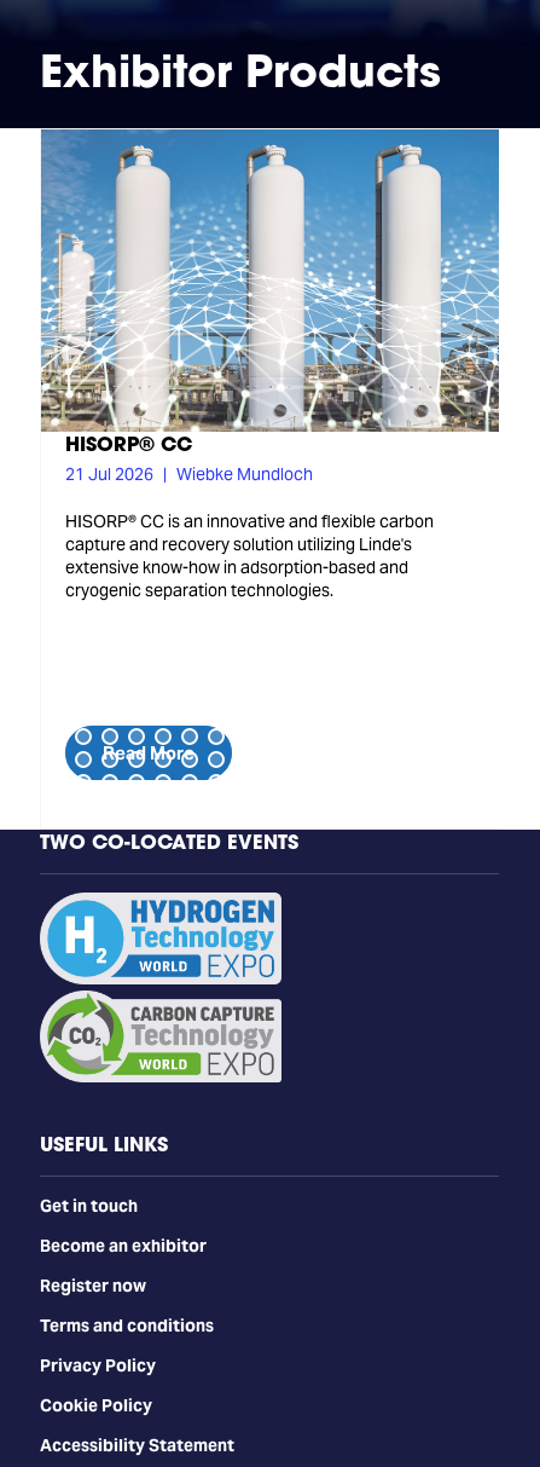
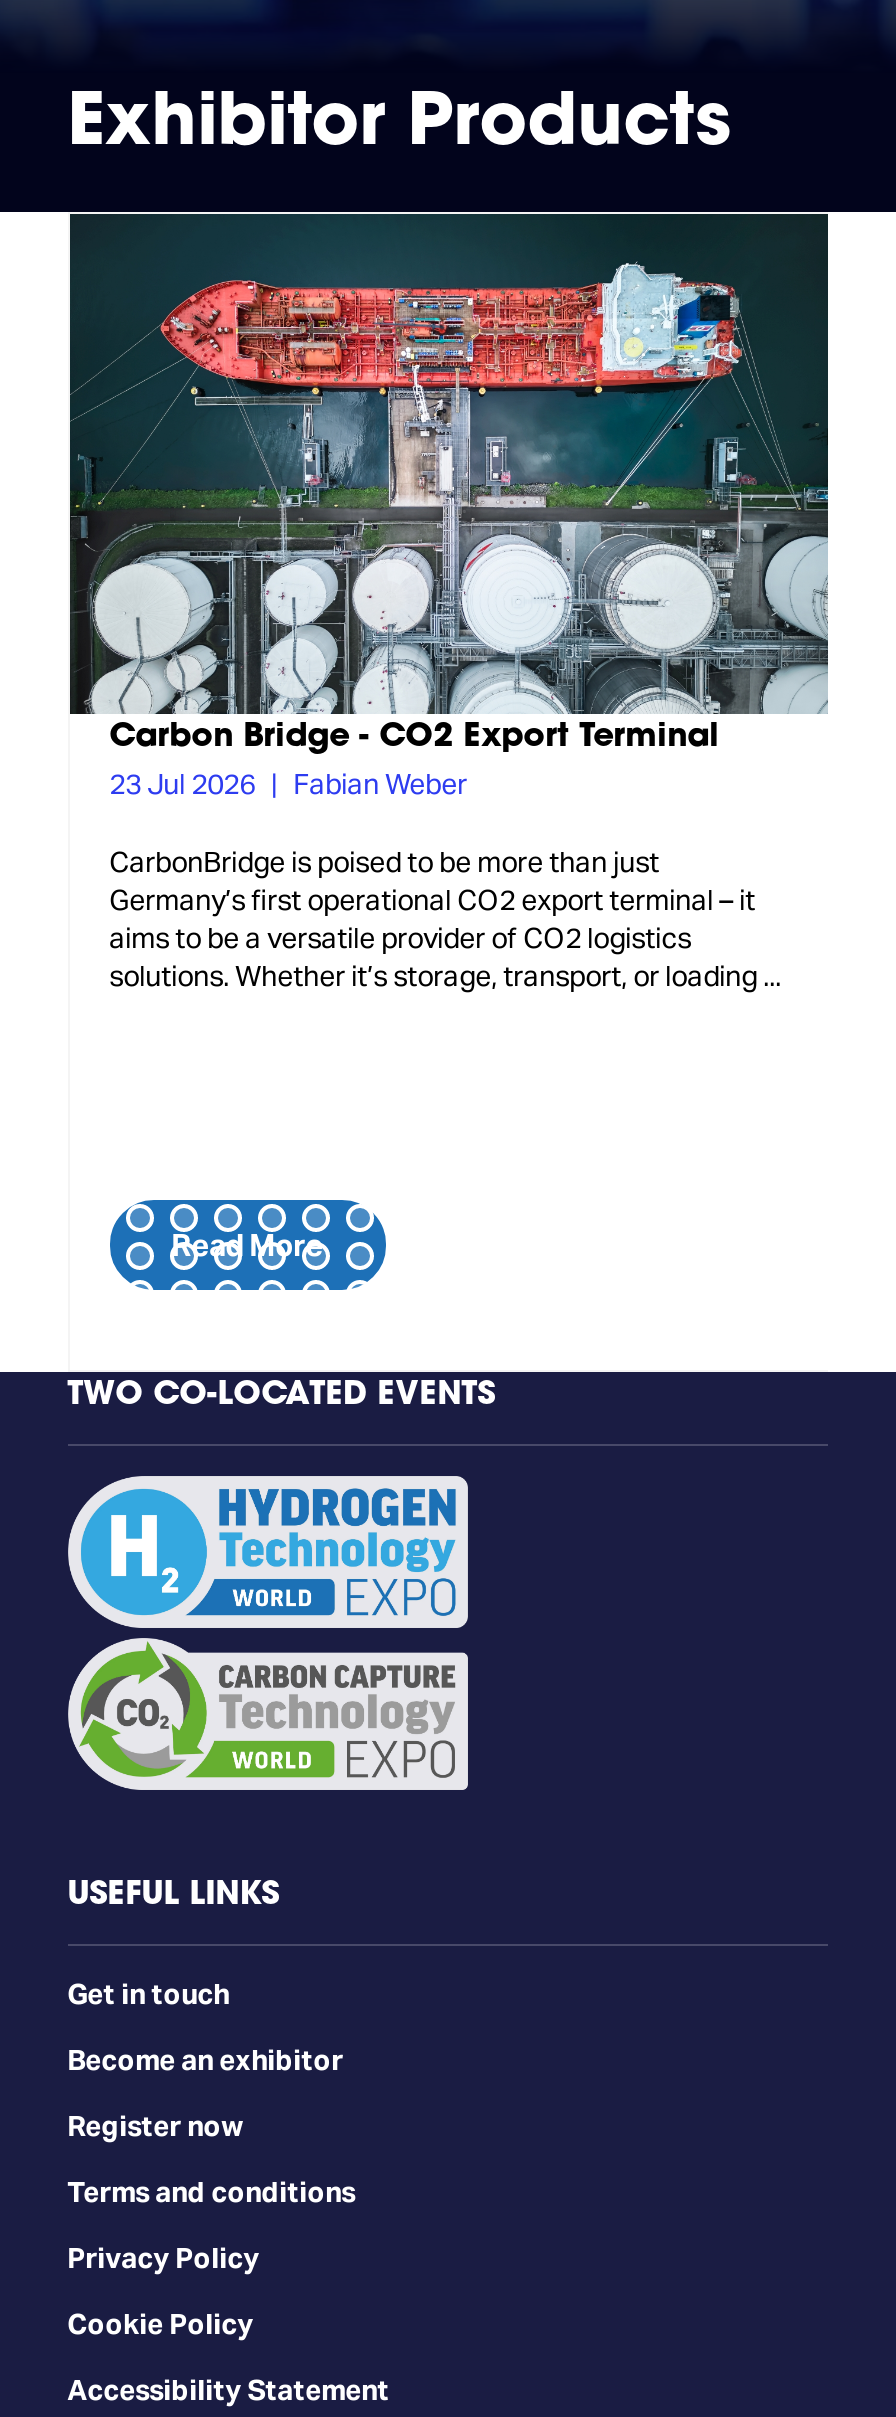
[40,128,500,485] [image] | HISORP® CC | 21 Jul 2026 | Wiebke Mundloch -> [68,212,830,802] [image] | Carbon Bridge - CO2 Export Terminal | 23 Jul 2026 | Fabian Weber
[65,510,433,601] HISORP® CC is an innovative and flexible carbon | capture and recovery solution utilizing Linde's | extensive know-how in adsorption-based and | cryogenic separation technologies. -> [109,844,781,994] CarbonBridge is poised to be more than just | Germany’s first operational CO2 export terminal – it | aims to be a versatile provider of CO2 logistics | solutions. Whether it’s storage, transport, or loading ...

